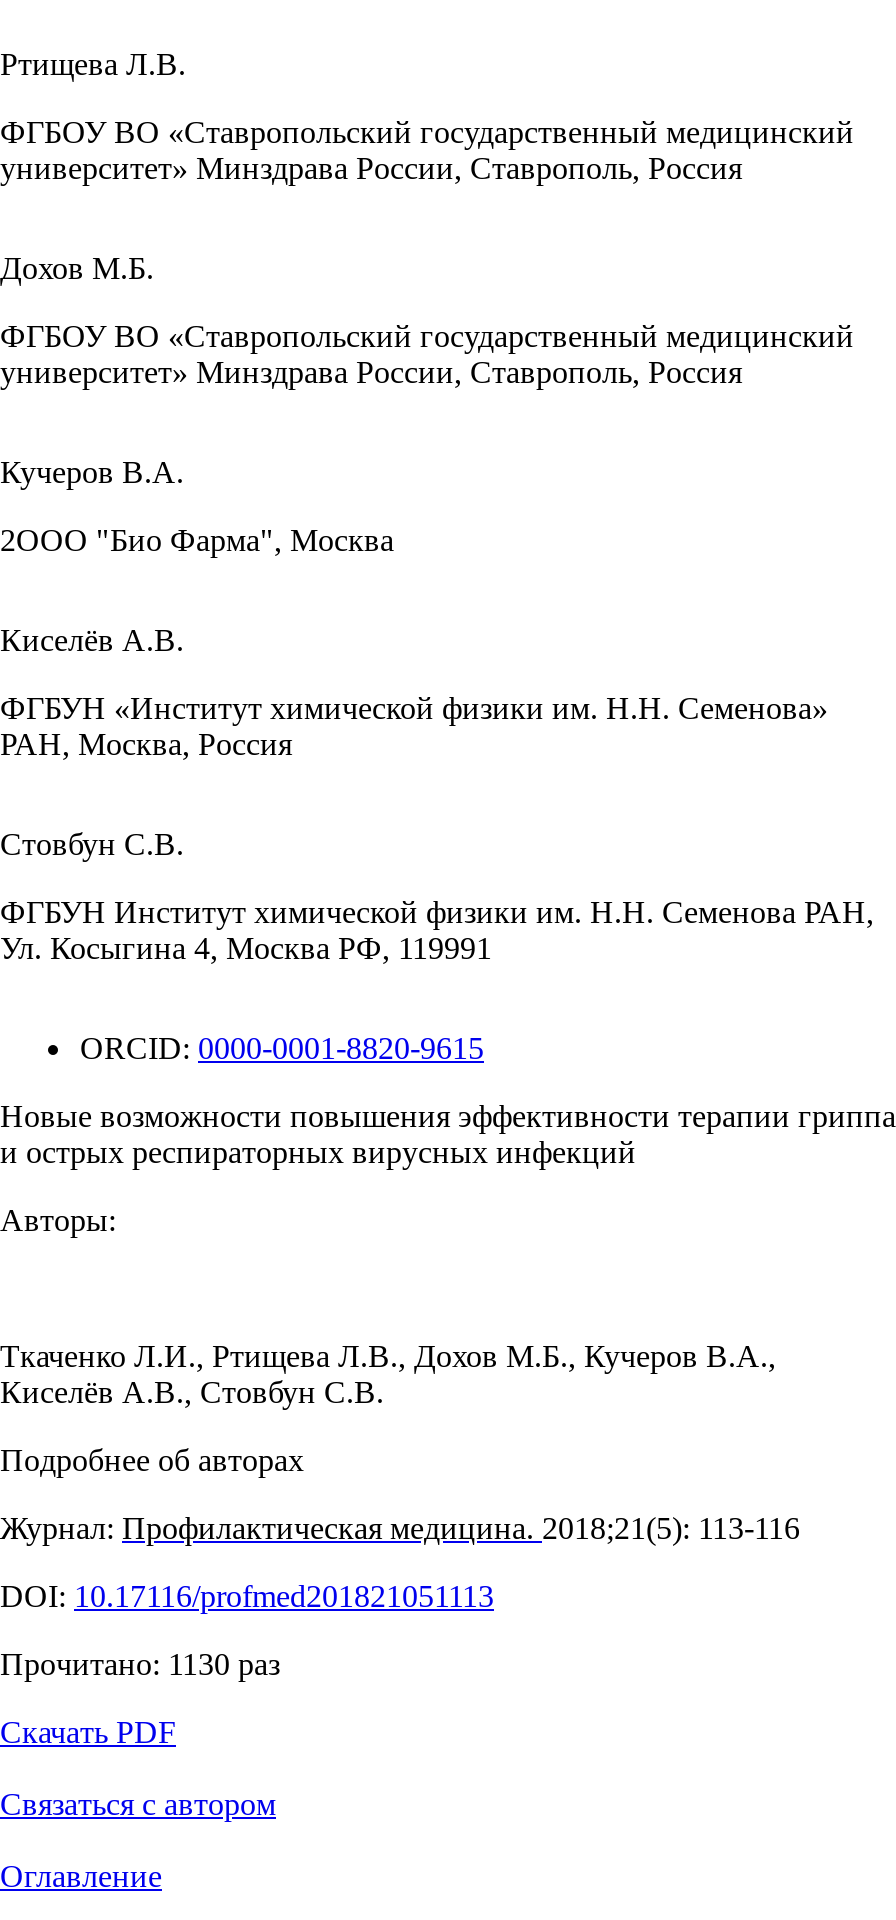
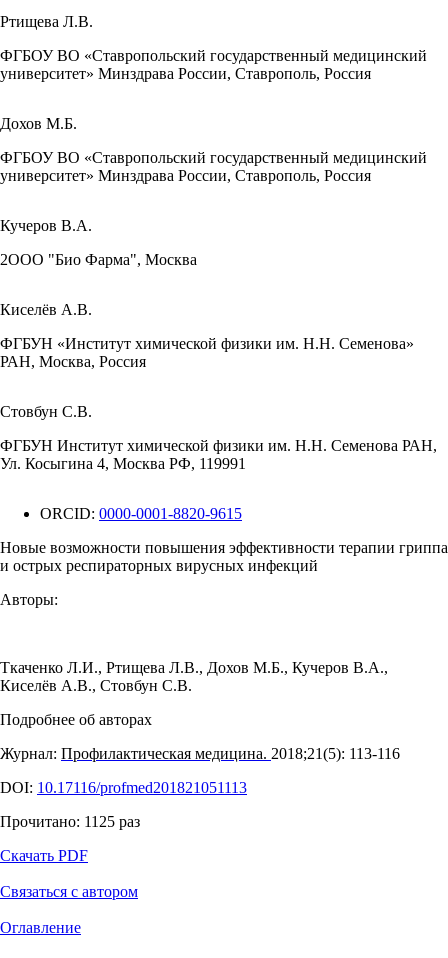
[0,1647,280,1681] Прочитано: 1130 раз -> [0,813,140,830] Прочитано: 1125 раз

